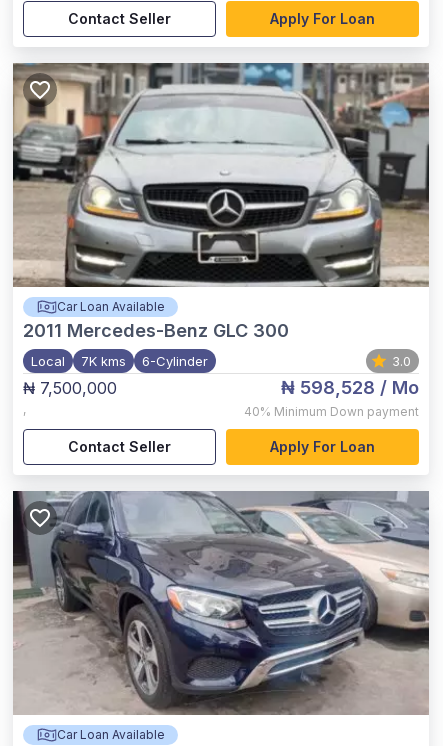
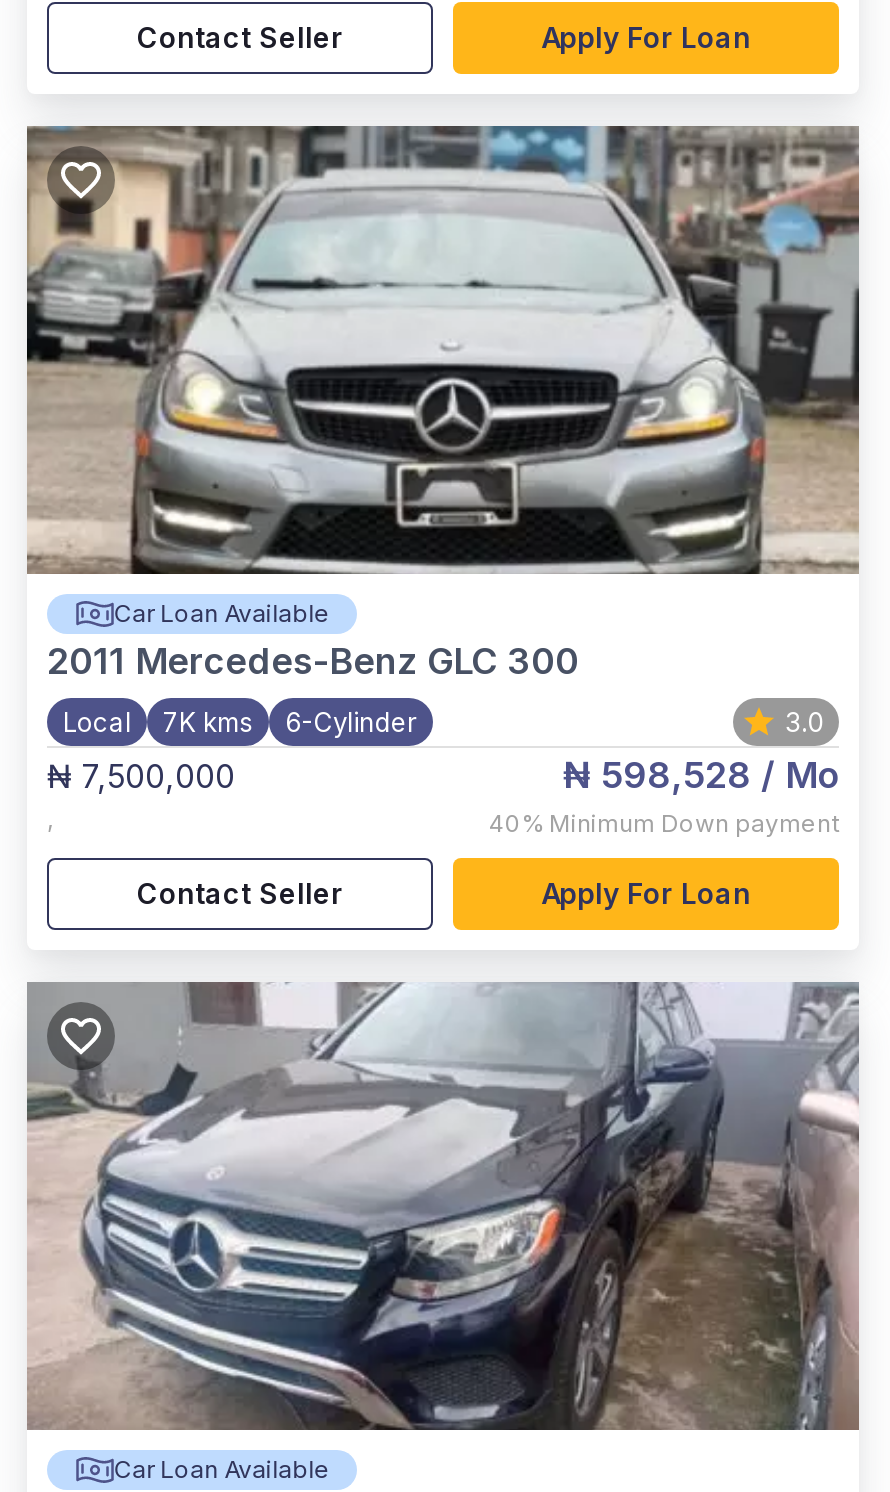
[12,490,430,716] [image] -> [27,982,859,1432] [image]

